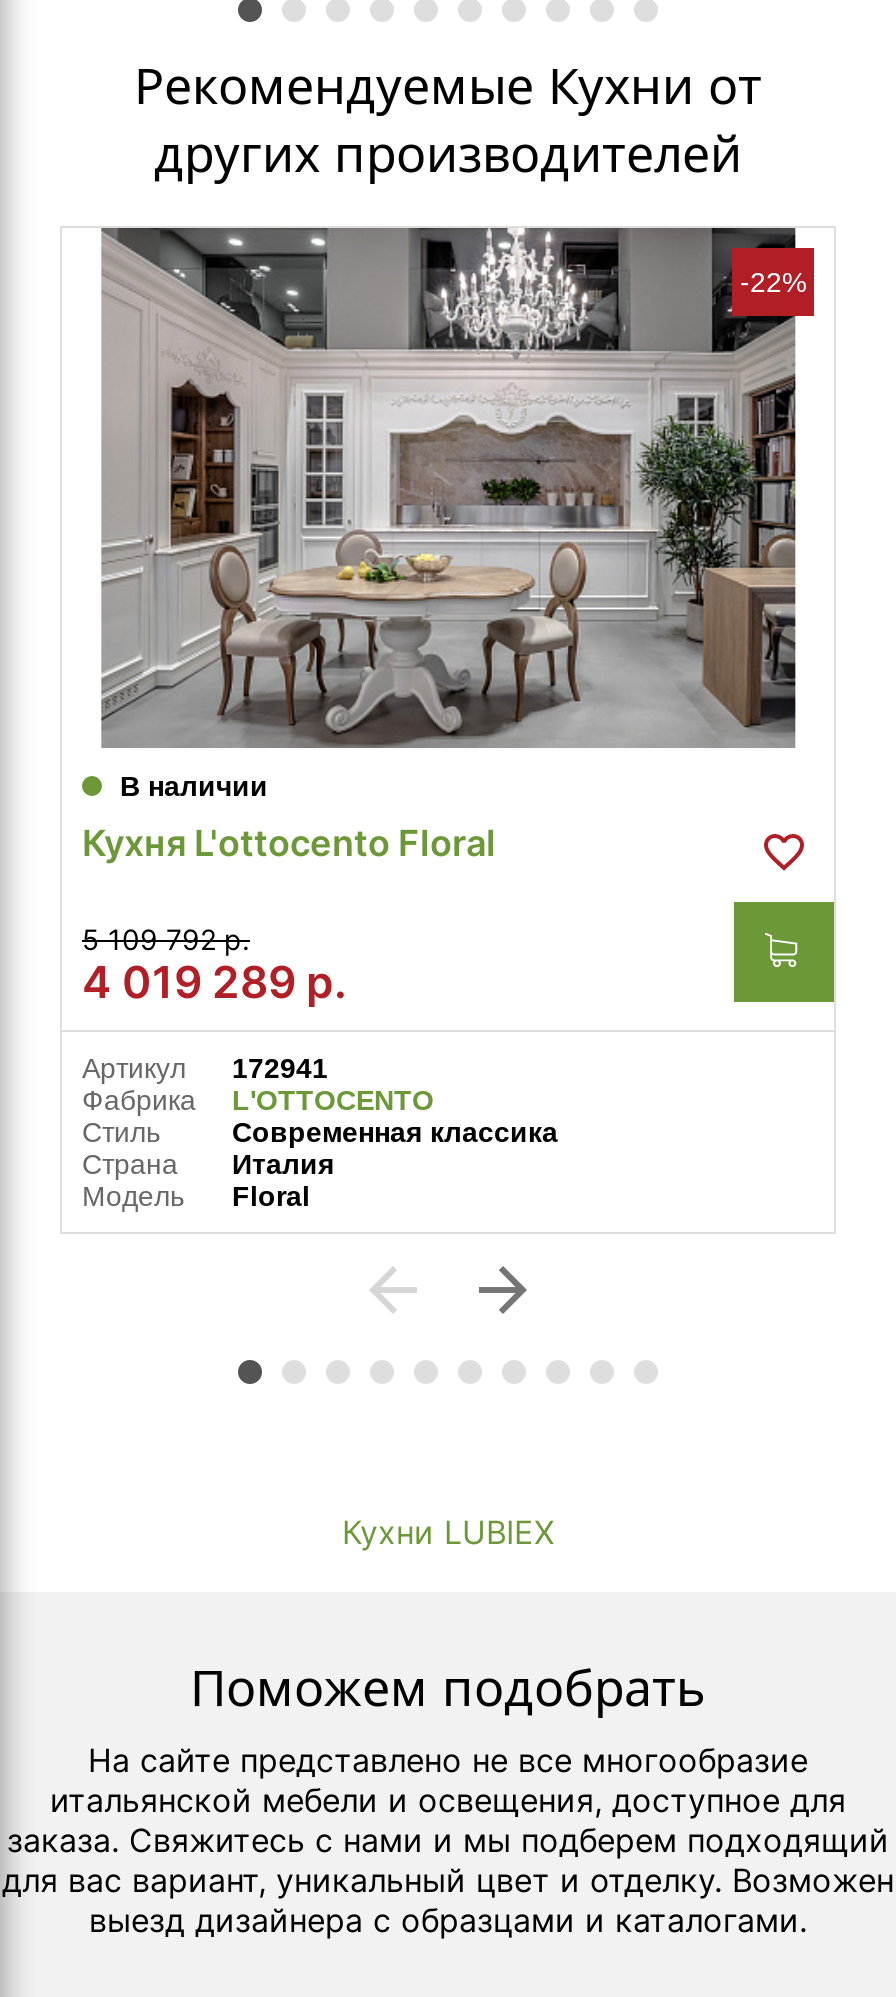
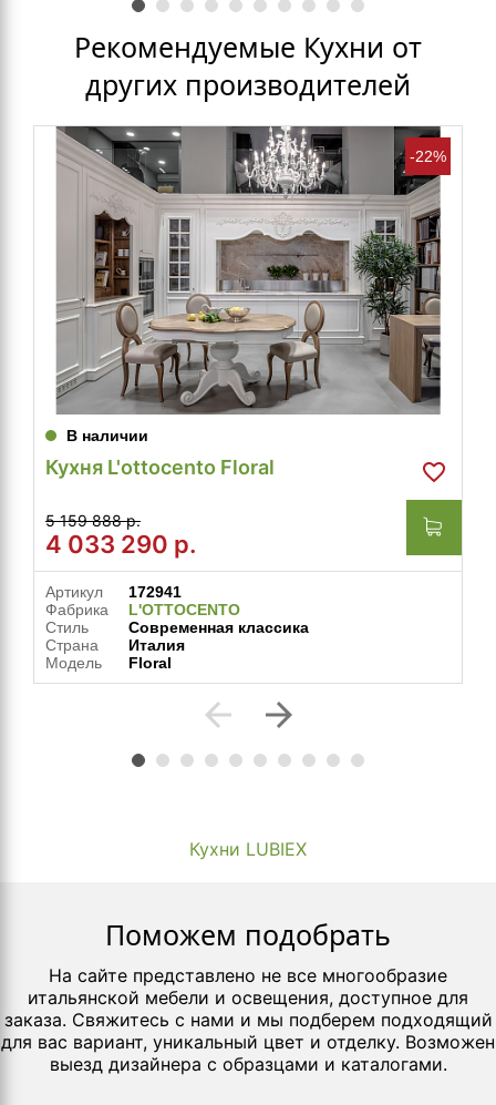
[82,923,250,957] 5 109 792 р. -> [45,511,141,530] 5 159 888 р.
[82,957,346,1009] 4 019 289 р. -> [45,530,196,559] 4 033 290 р.

